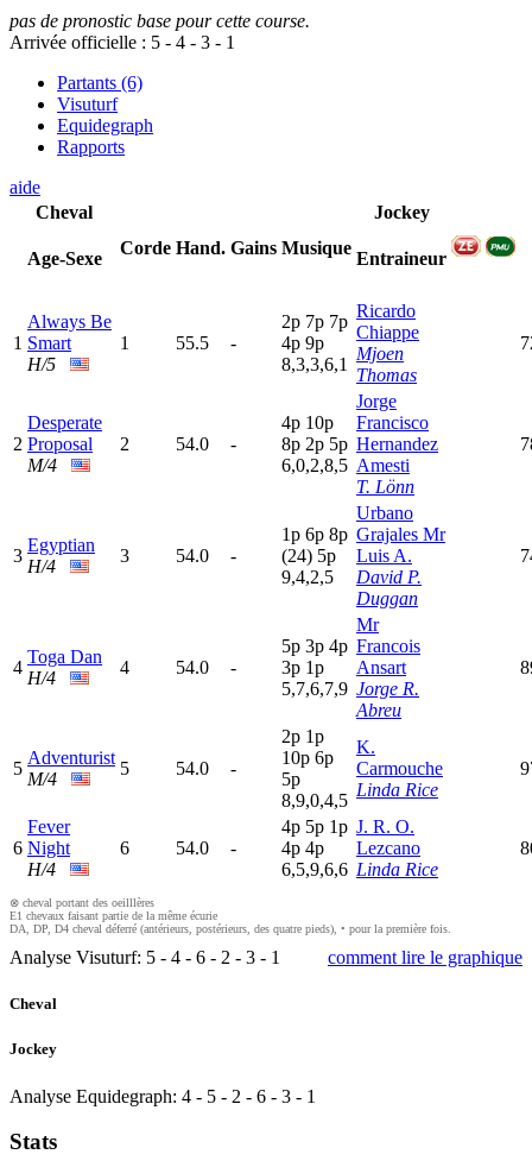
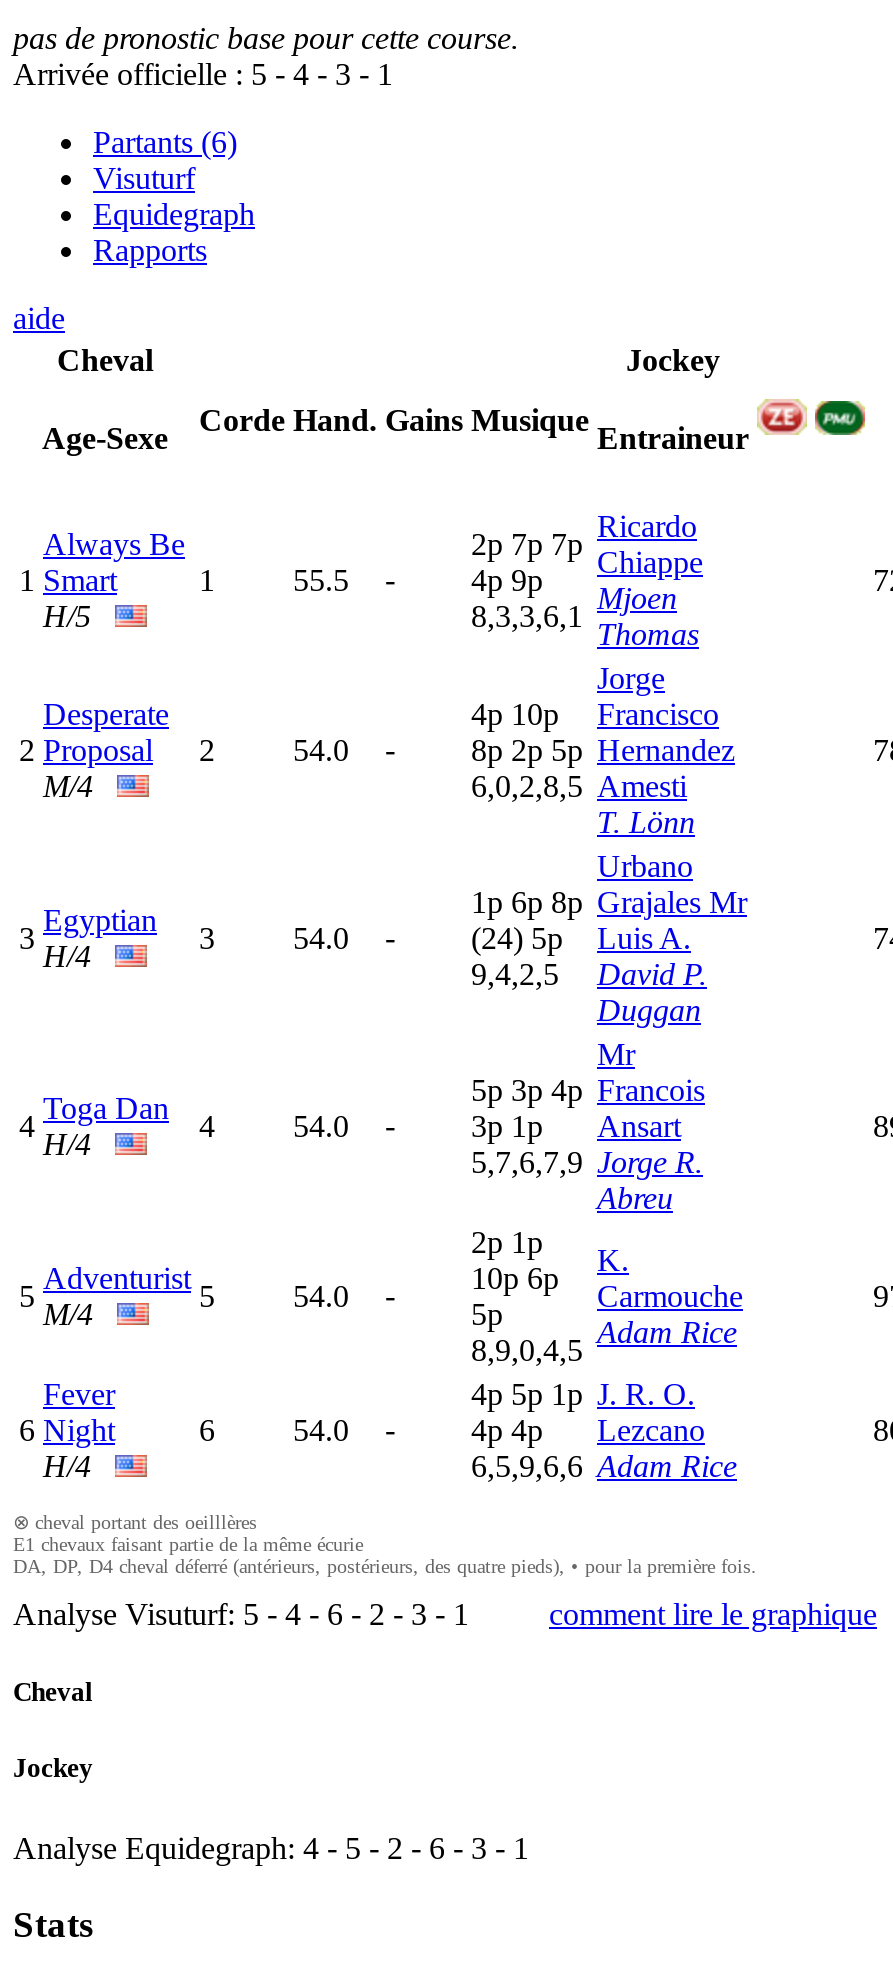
[356,780,438,800] Linda Rice -> [597,1315,737,1349] Adam Rice
[356,859,438,879] Linda Rice -> [597,1449,737,1483] Adam Rice

